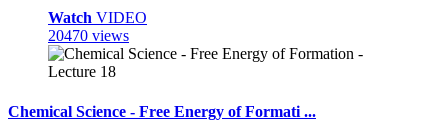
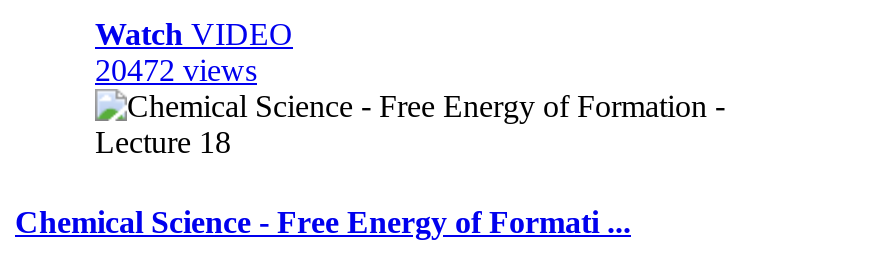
[48,27,129,44] 20470 views -> [95,54,257,88] 20472 views

